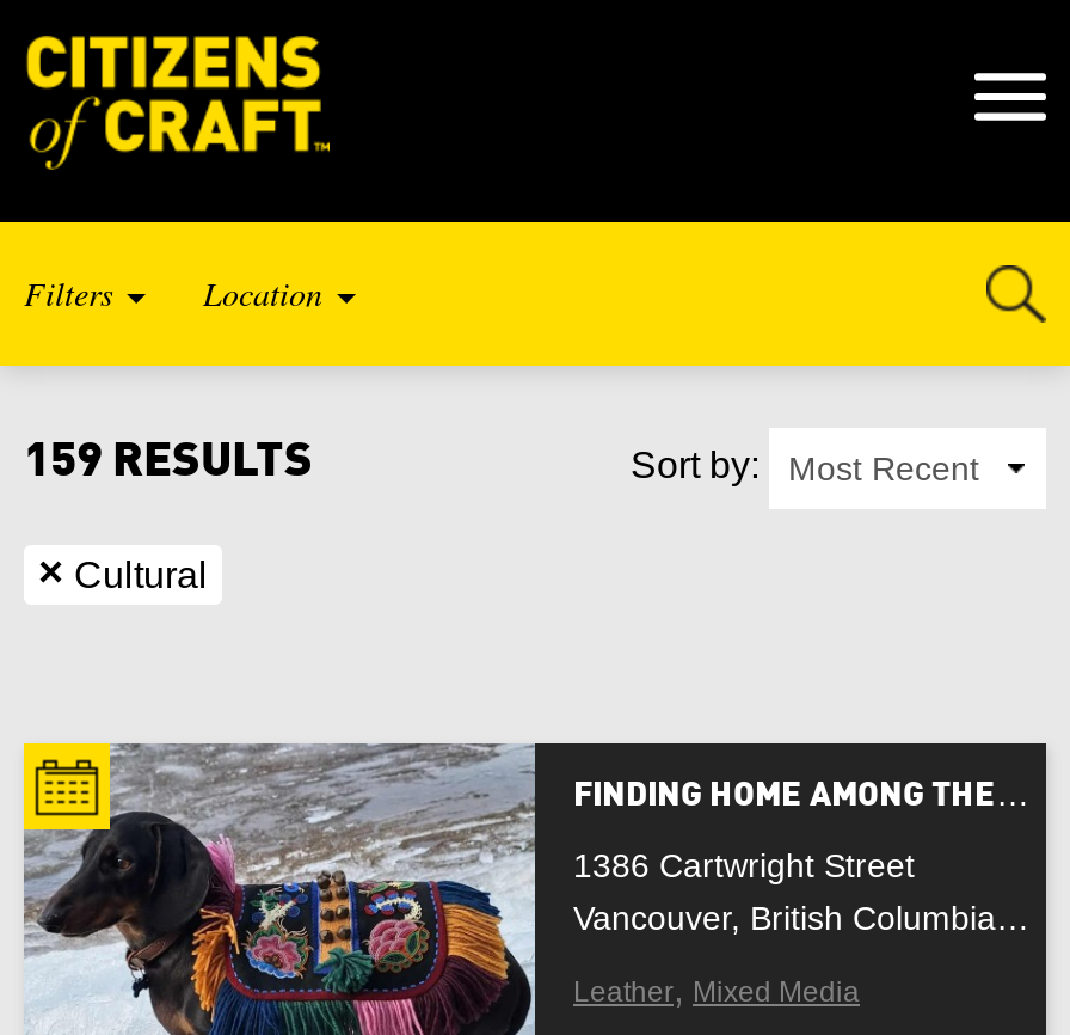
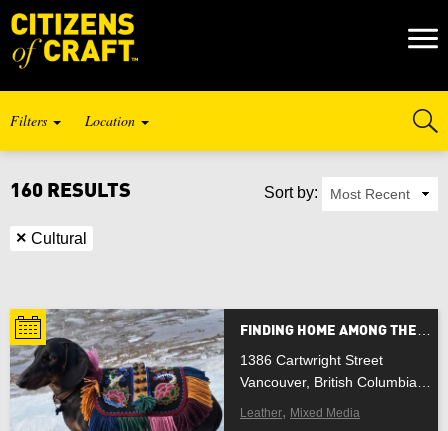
[24,440,313,488] 159 RESULTS -> [10,182,131,202] 160 RESULTS

